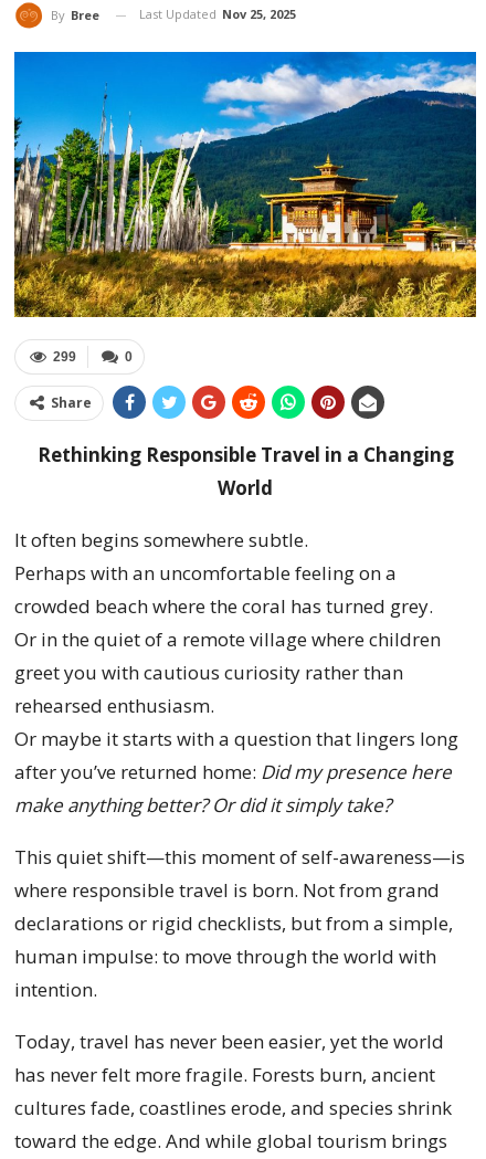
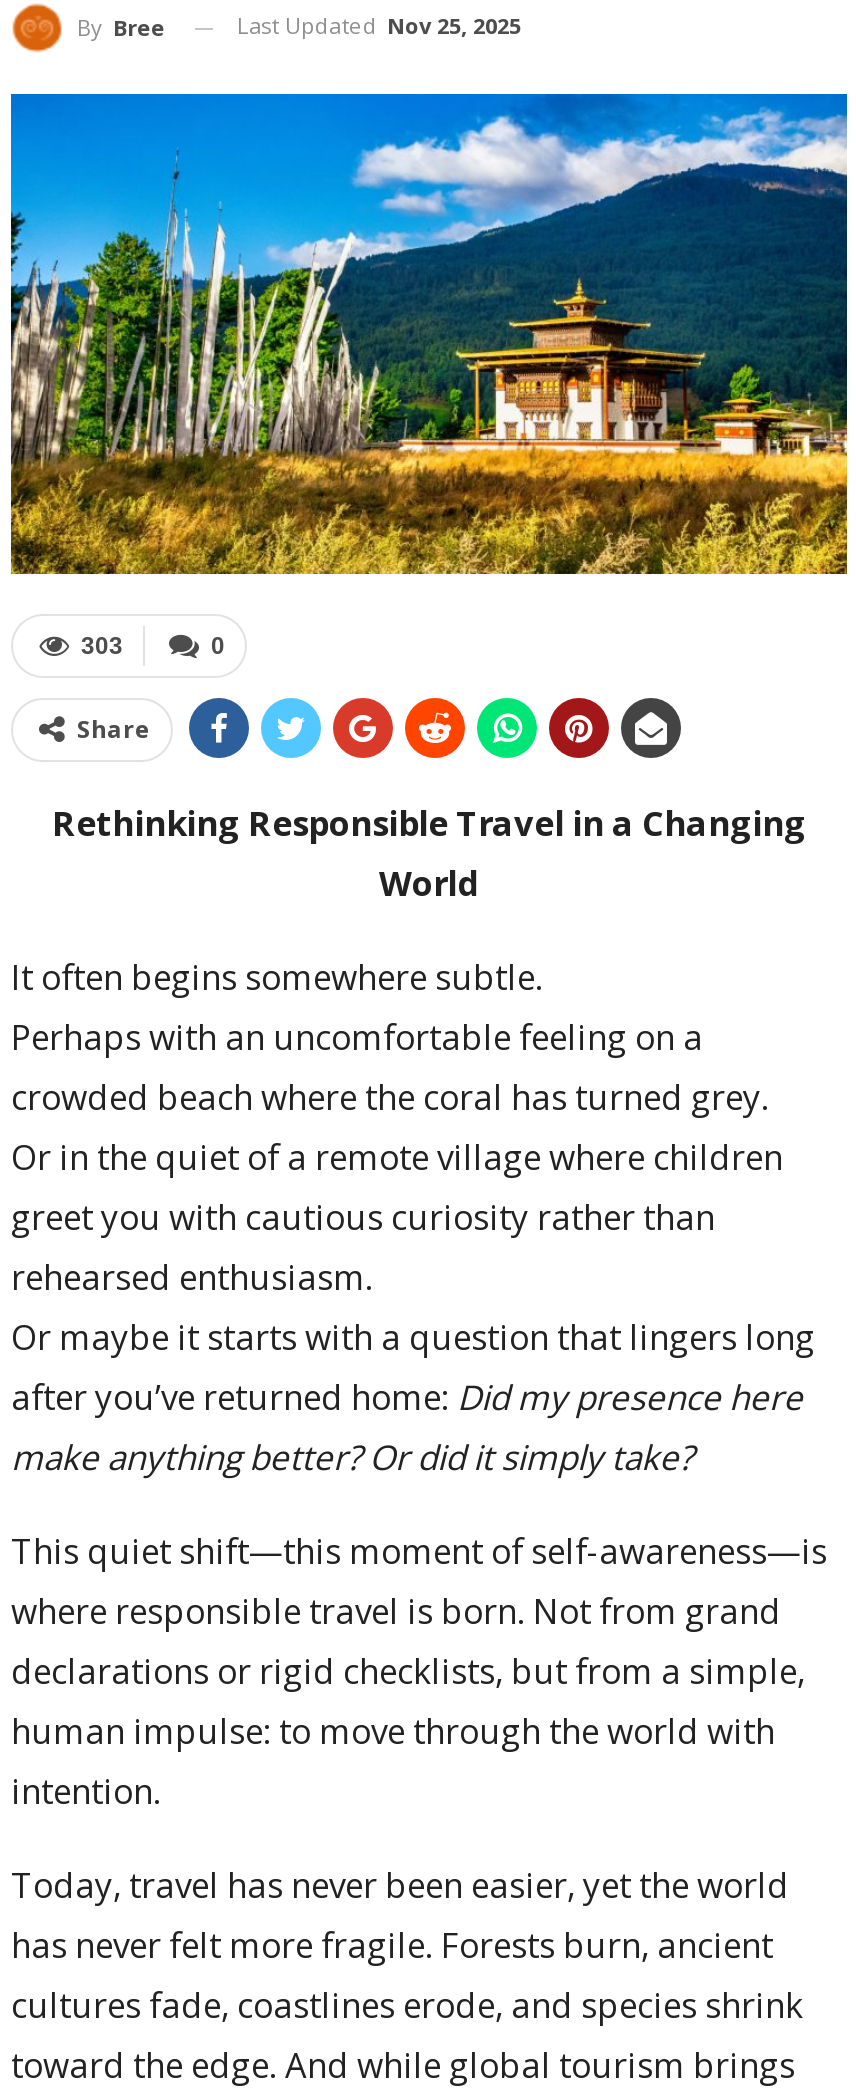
[53,349,76,364] 299 -> [81,631,123,659] 303

